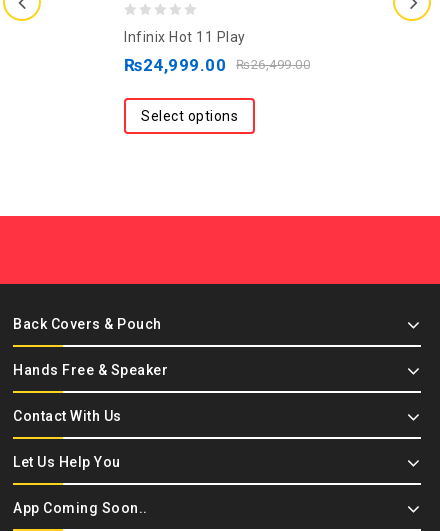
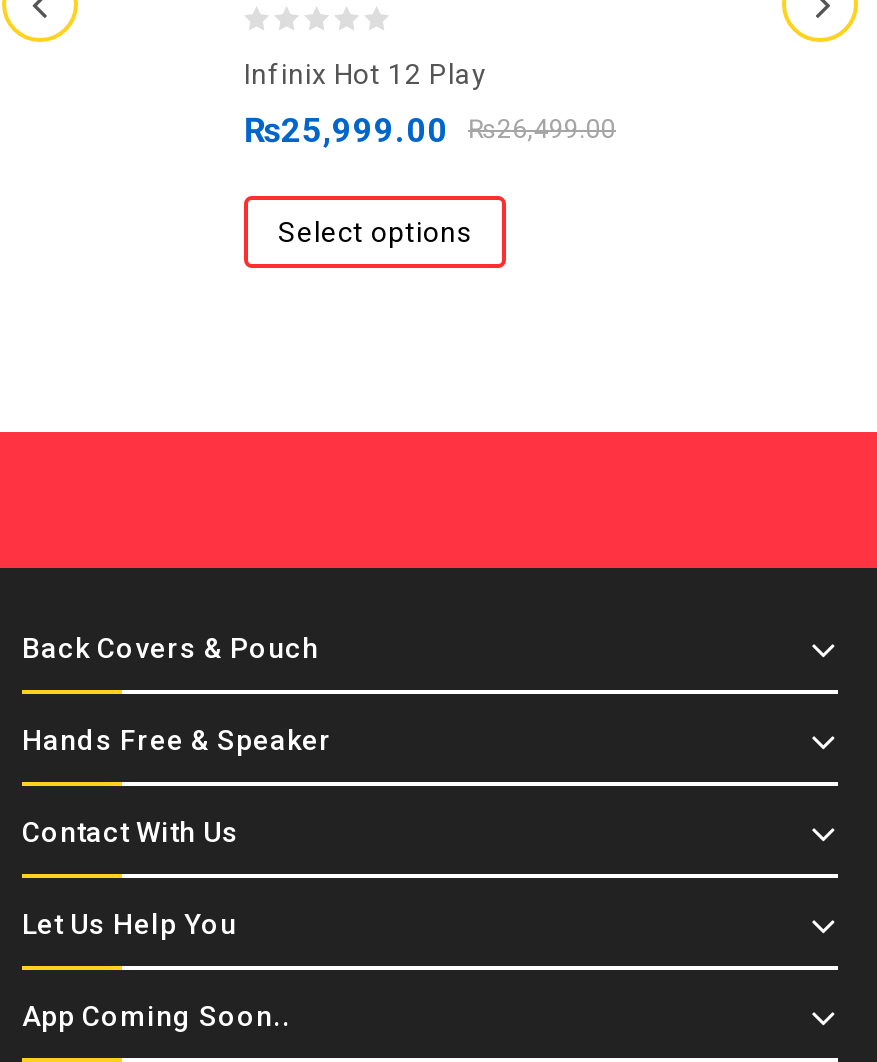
[124,29,245,45] Infinix Hot 11 Play -> [244,58,487,90] Infinix Hot 12 Play
[124,55,310,75] ₨24,999.00 ₨26,499.00 -> [244,110,616,150] ₨25,999.00 ₨26,499.00

